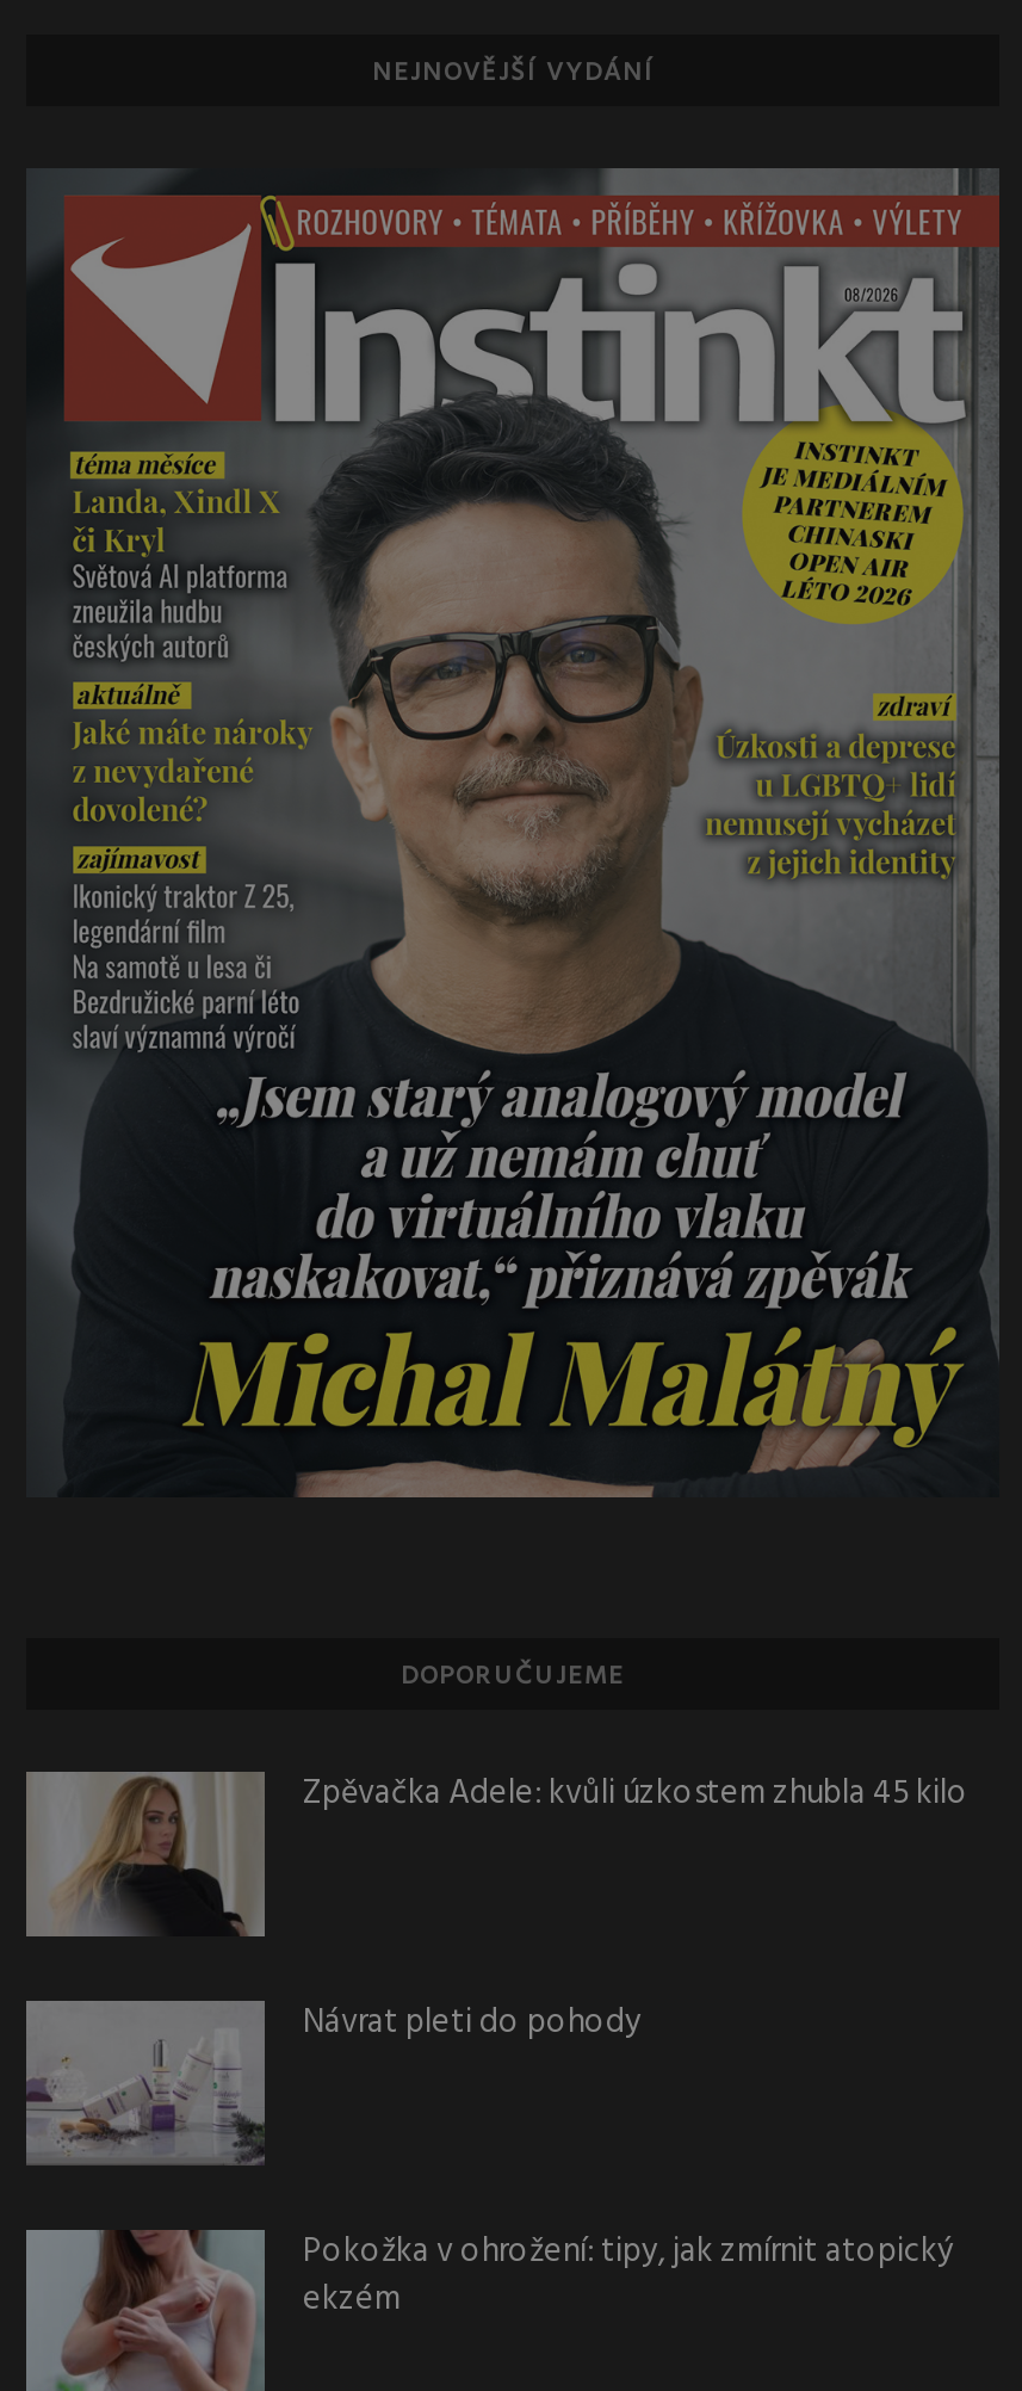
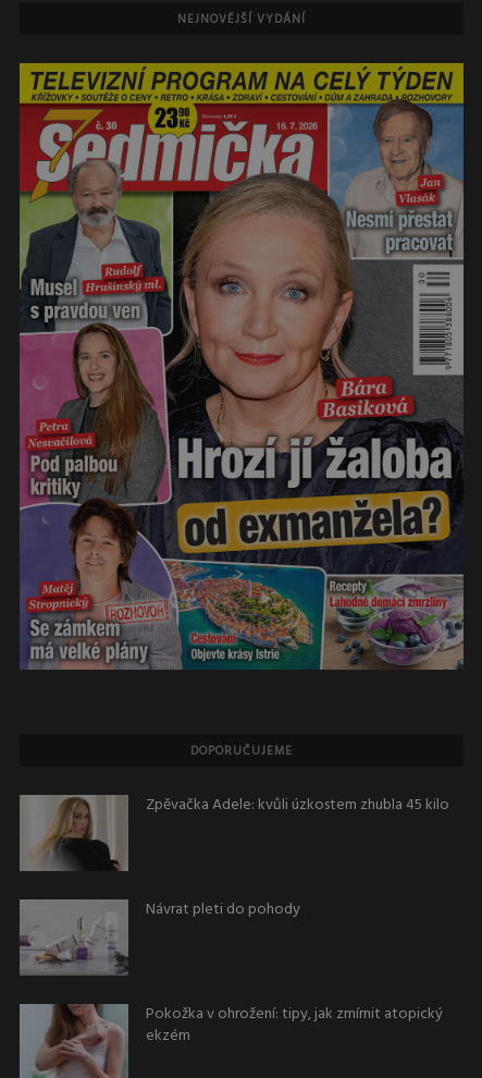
[26,166,1002,1500] [image] -> [18,62,465,671] [image]

